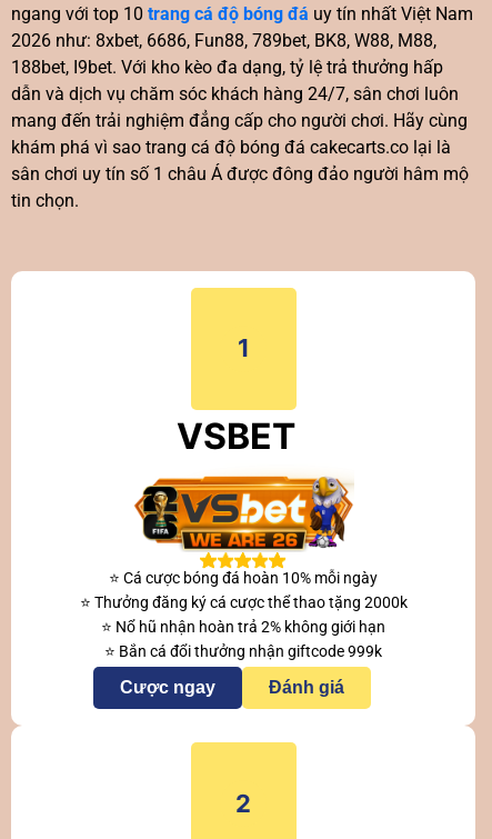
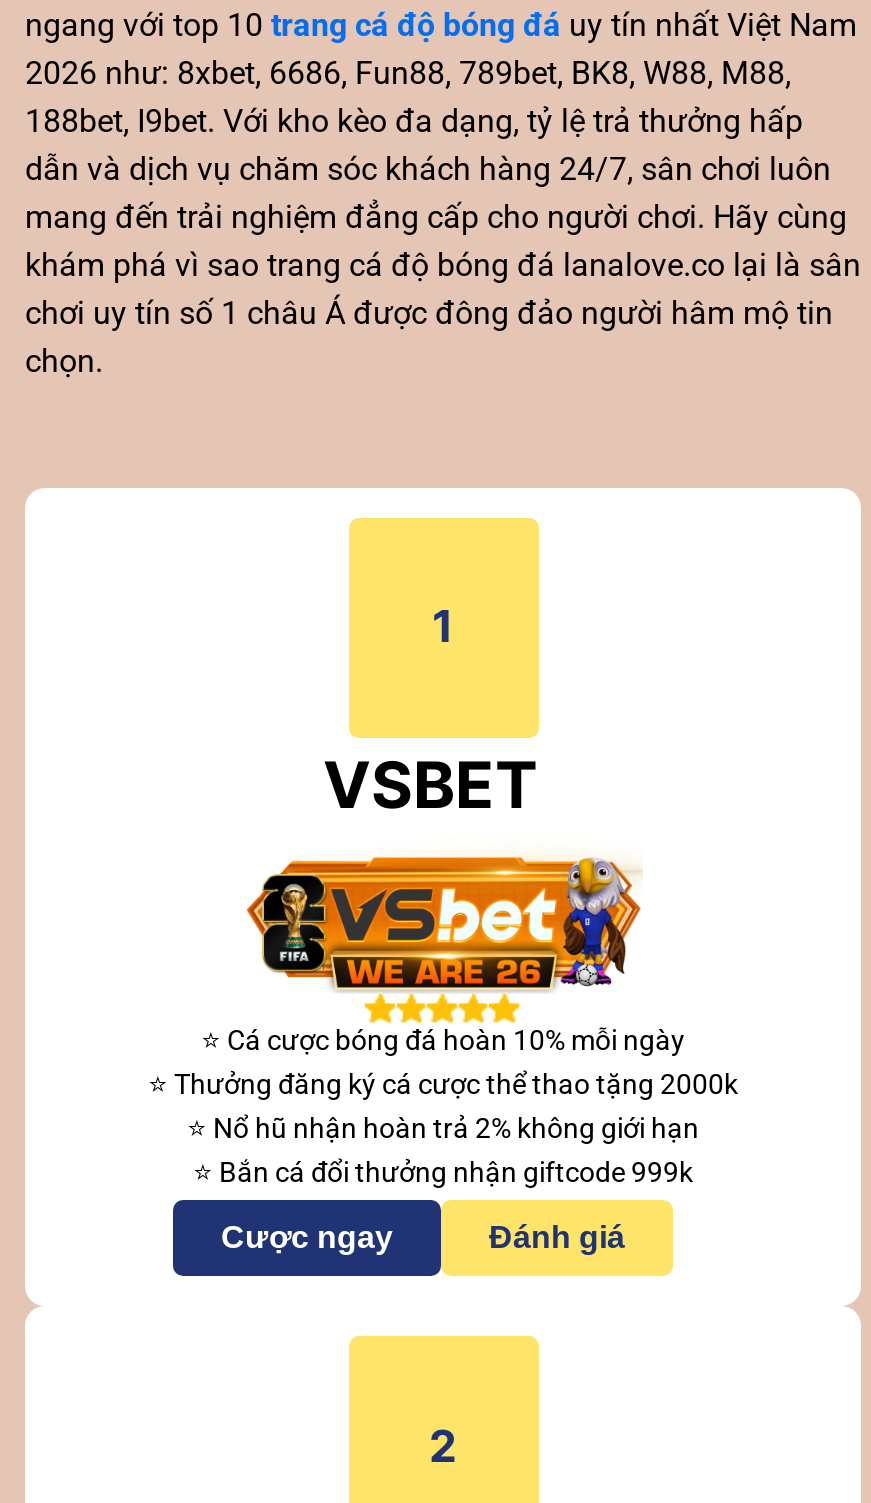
[11,136,469,211] khám phá vì sao trang cá độ bóng đá cakecarts.co lại là | sân chơi uy tín số 1 châu Á được đông đảo người hâm mộ | tin chọn. -> [25,246,861,380] khám phá vì sao trang cá độ bóng đá lanalove.co lại là sân | chơi uy tín số 1 châu Á được đông đảo người hâm mộ tin | chọn.

